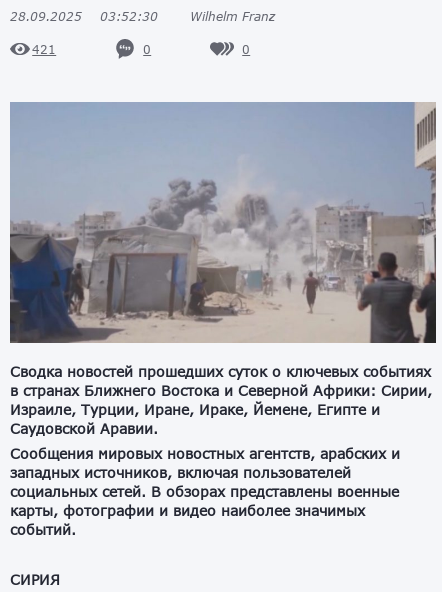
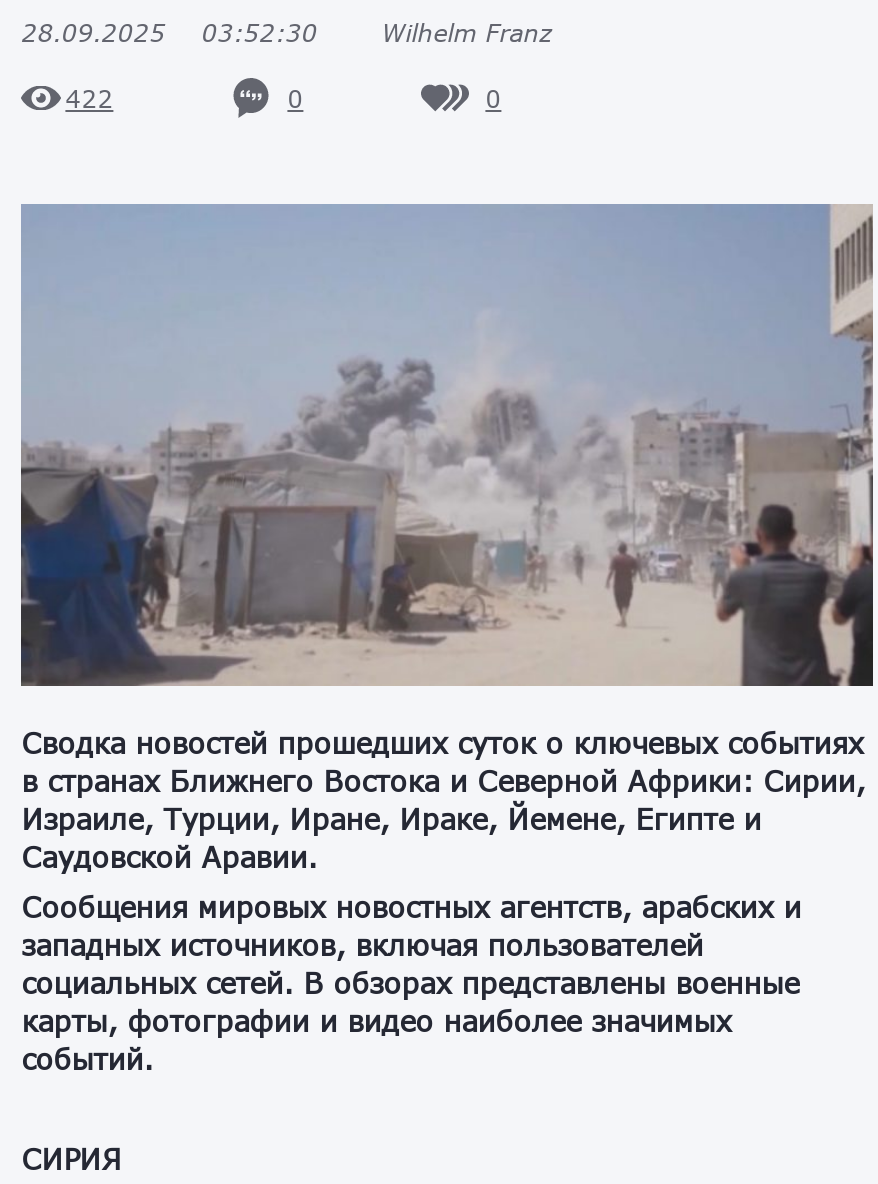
[32,42,56,57] 421 -> [65,84,113,114] 422

